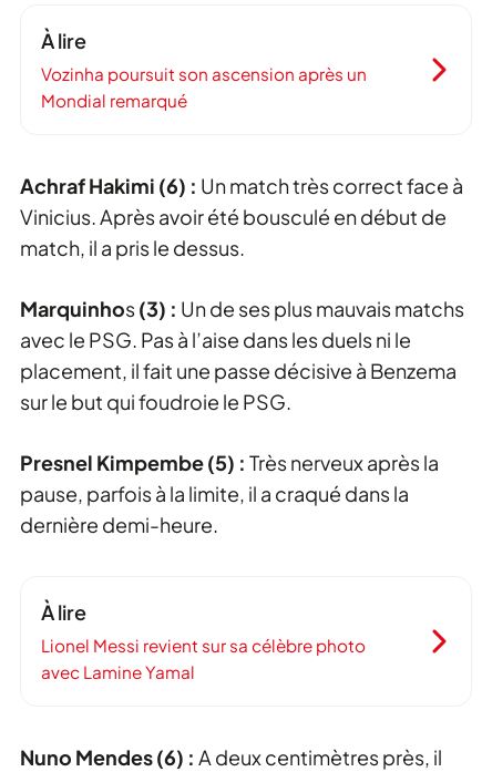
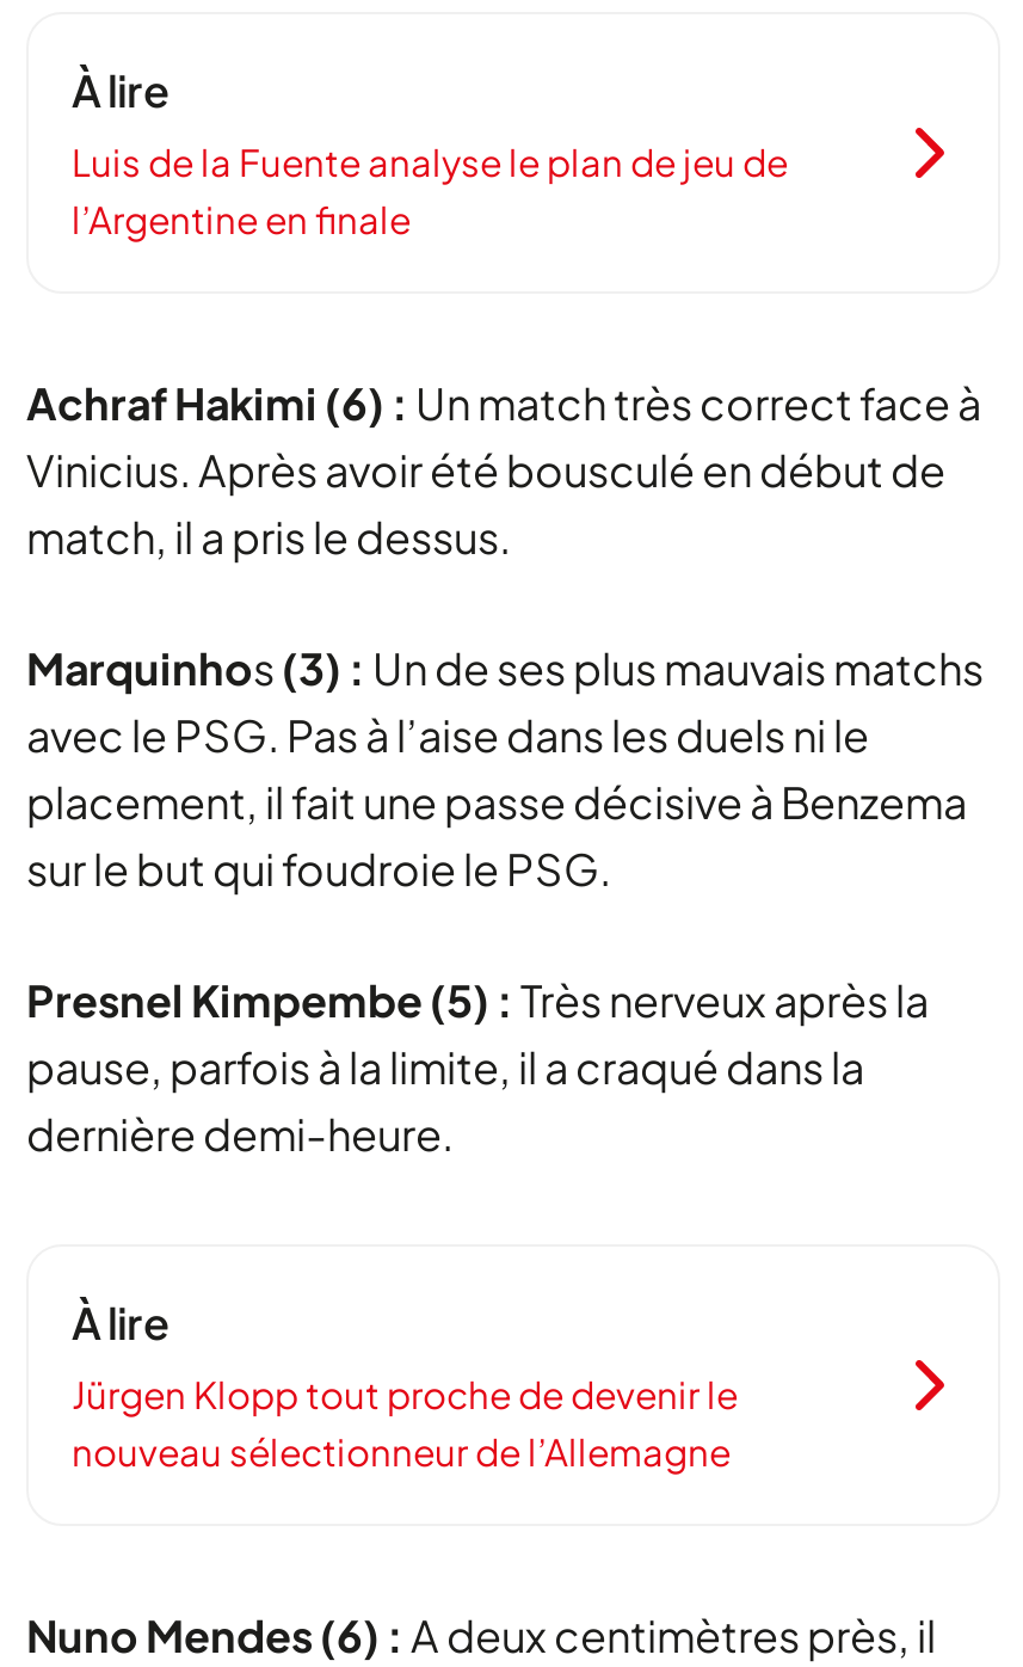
[41,63,367,110] Vozinha poursuit son ascension après un | Mondial remarqué -> [72,138,788,240] Luis de la Fuente analyse le plan de jeu de | l’Argentine en finale
[41,634,366,682] Lionel Messi revient sur sa célèbre photo | avec Lamine Yamal -> [72,1370,738,1473] Jürgen Klopp tout proche de devenir le | nouveau sélectionneur de l’Allemagne

